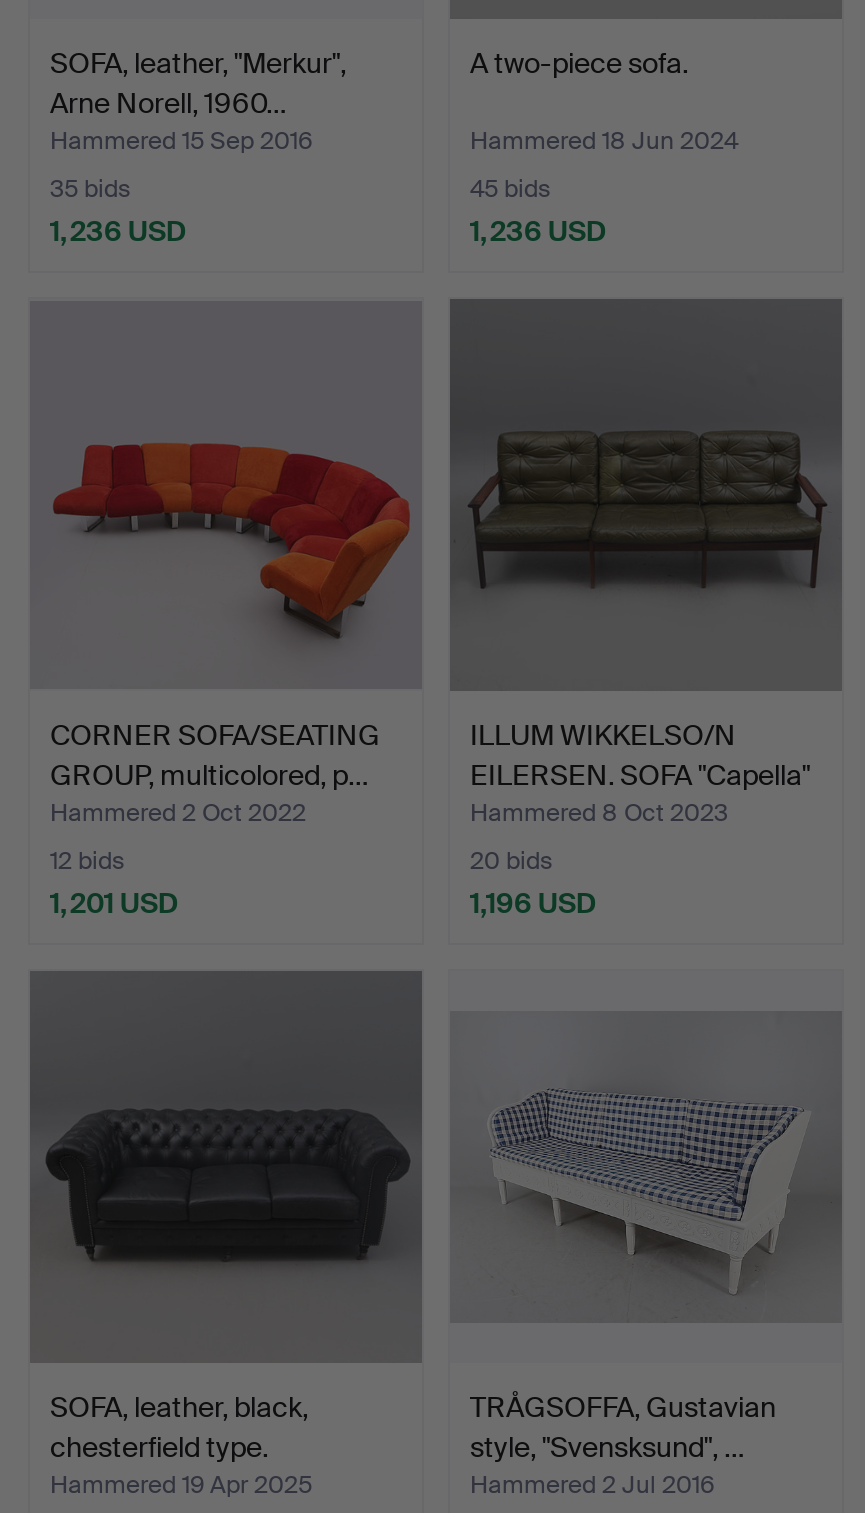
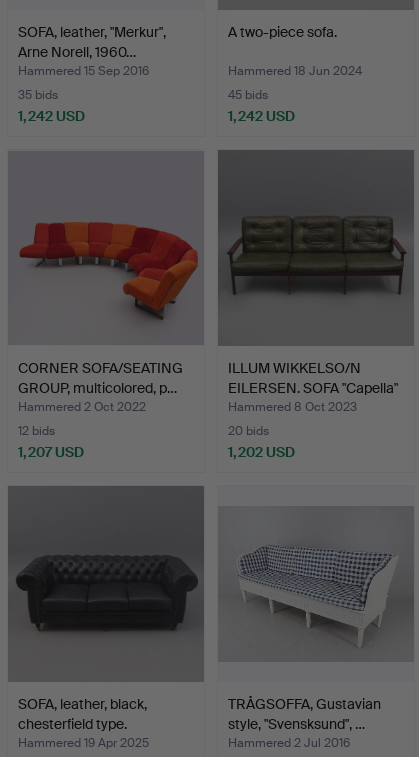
[50,213,186,249] 1,236 USD -> [18,107,85,125] 1,242 USD
[470,213,606,249] 1,236 USD -> [228,107,295,125] 1,242 USD
[50,885,178,921] 1,201 USD -> [18,443,84,461] 1,207 USD
[470,885,596,921] 1,196 USD -> [228,443,295,461] 1,202 USD

